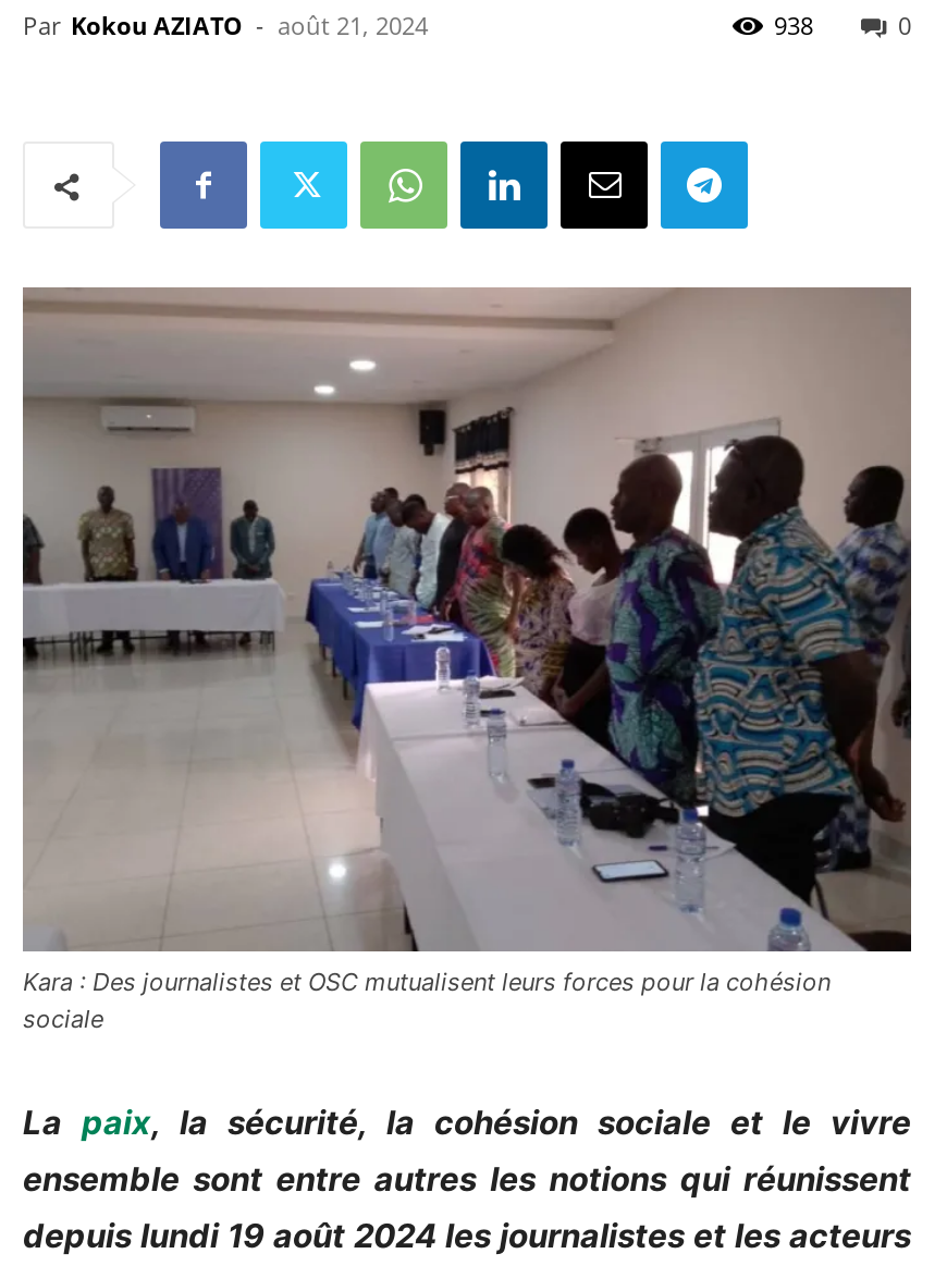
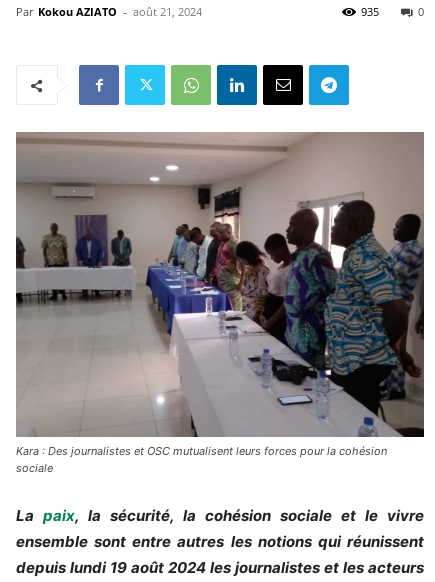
[774,9,813,41] 938 -> [361,4,379,19] 935

